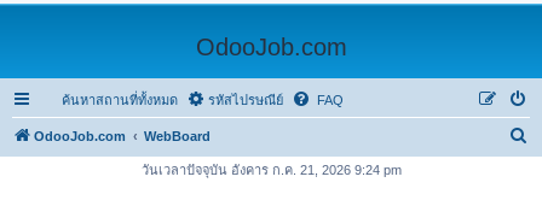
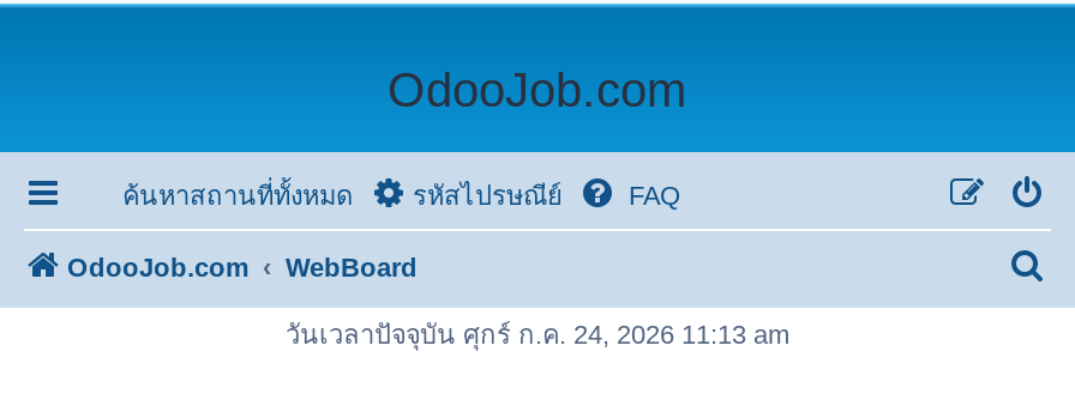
[141,163,401,177] วันเวลาปัจจุบัน อังคาร ก.ค. 21, 2026 9:24 pm -> [286,320,789,349] วันเวลาปัจจุบัน ศุกร์ ก.ค. 24, 2026 11:13 am

